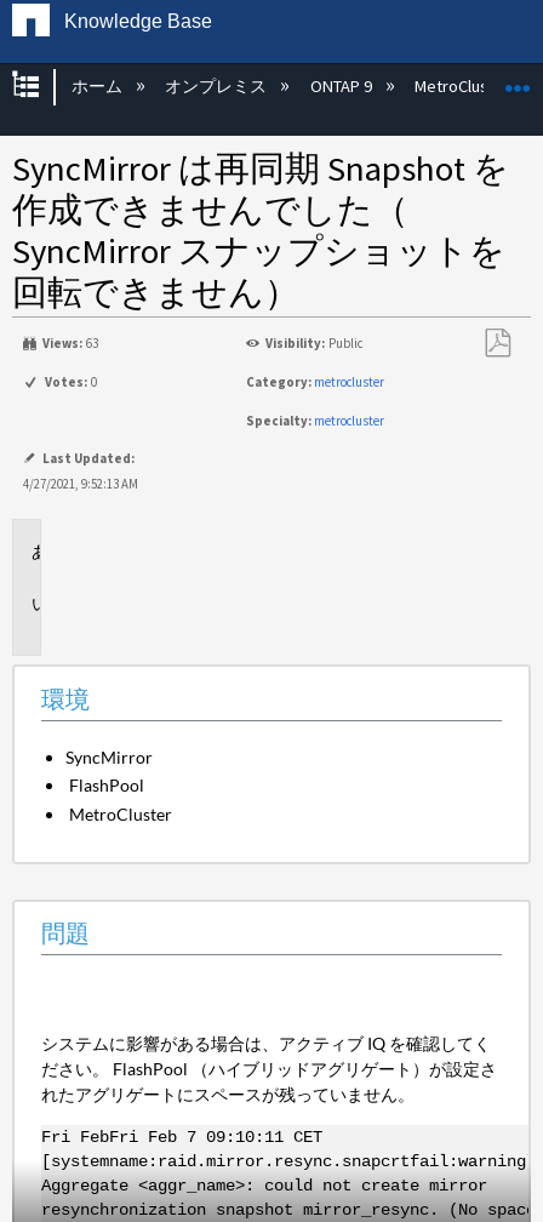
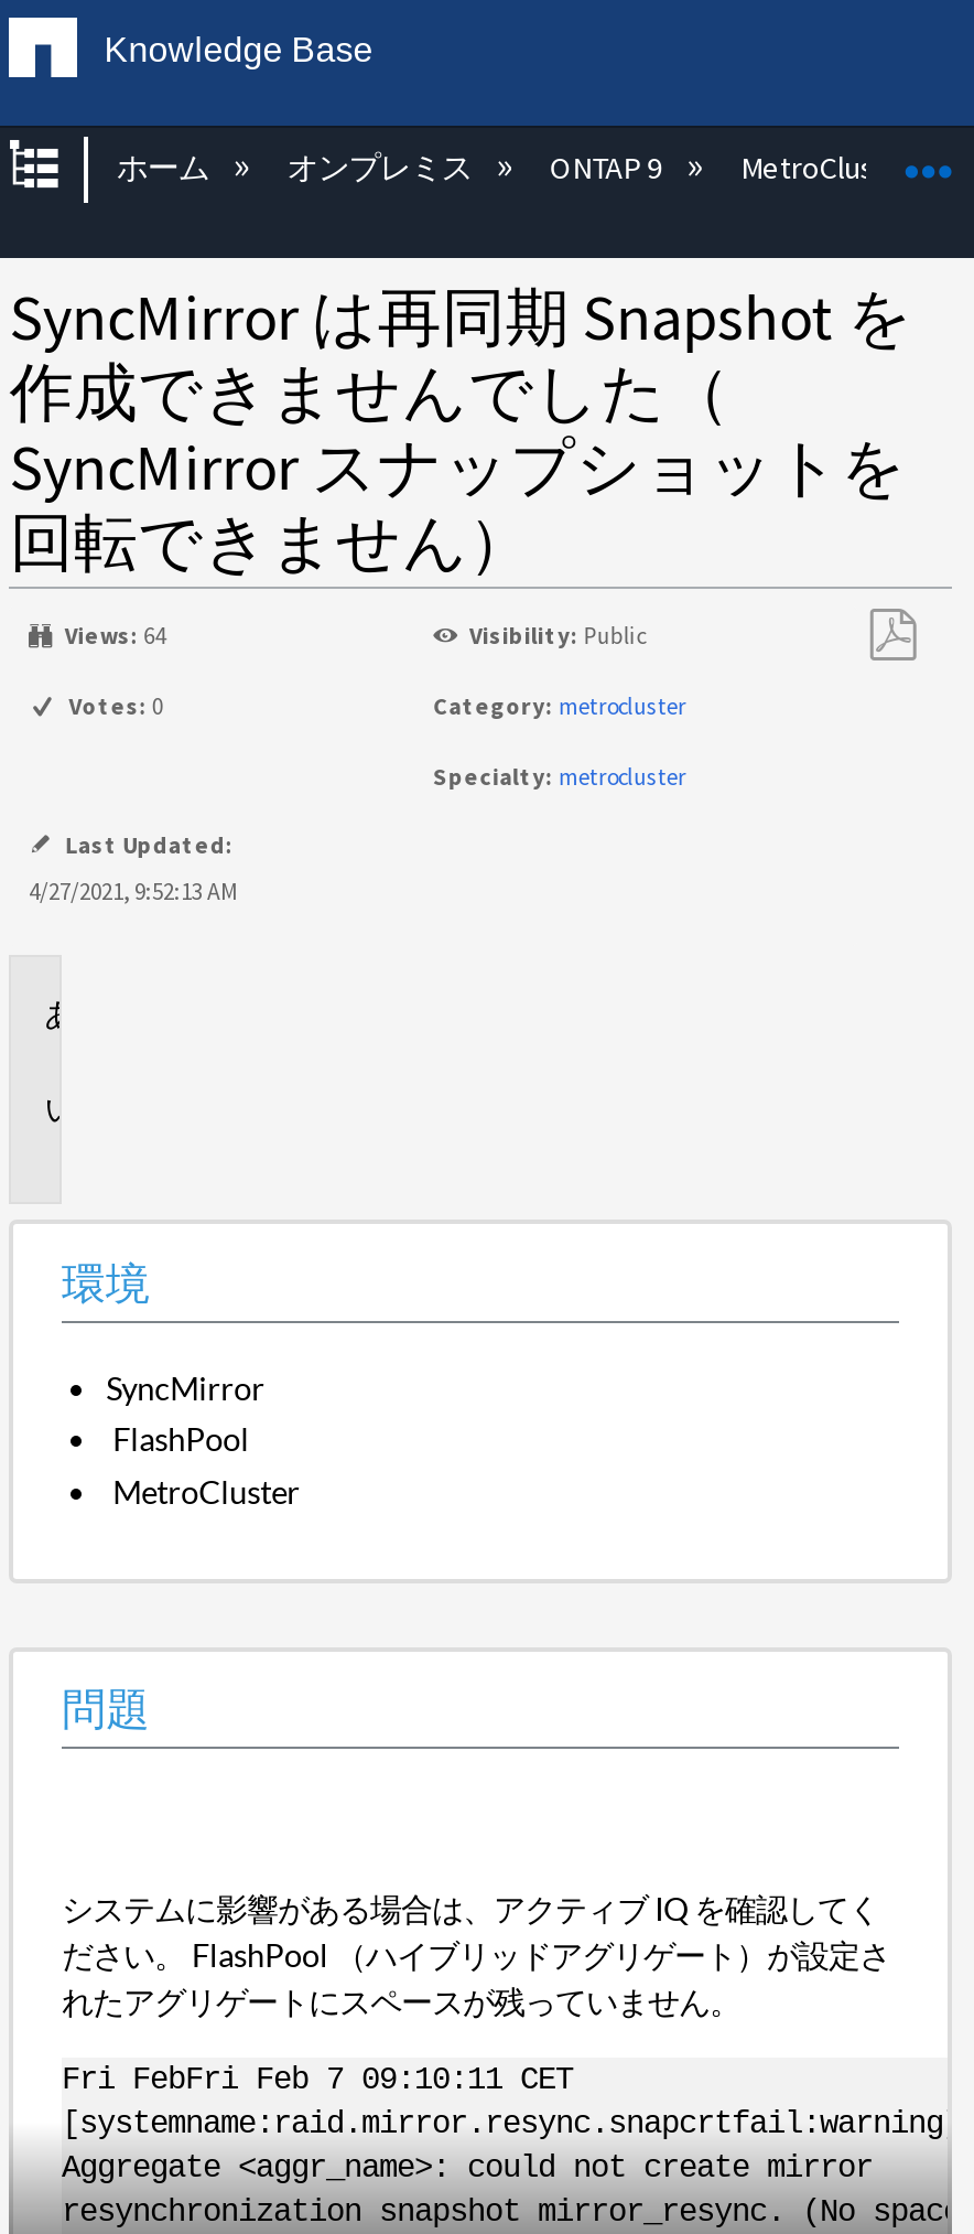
[43,335,98,352] Views: 63 -> [65,620,165,651] Views: 64

